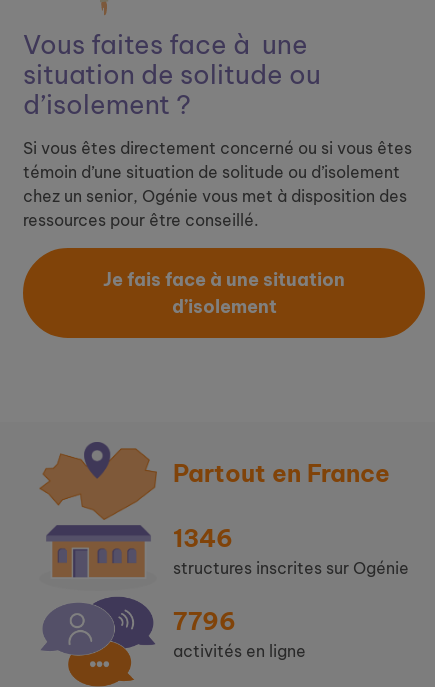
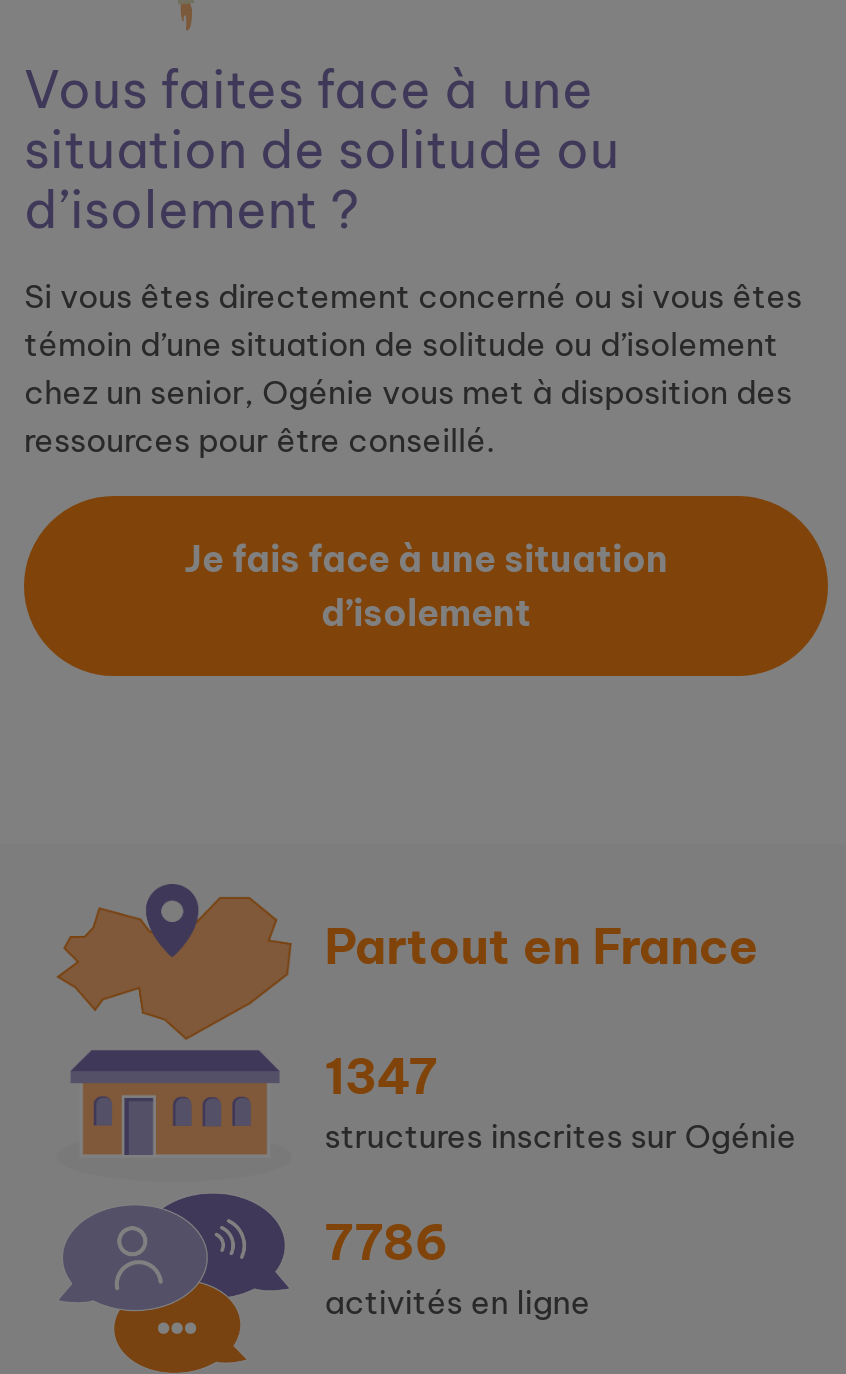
[173,523,233,553] 1346 -> [324,1046,436,1106] 1347
[173,606,236,636] 7796 -> [324,1213,448,1273] 7786

